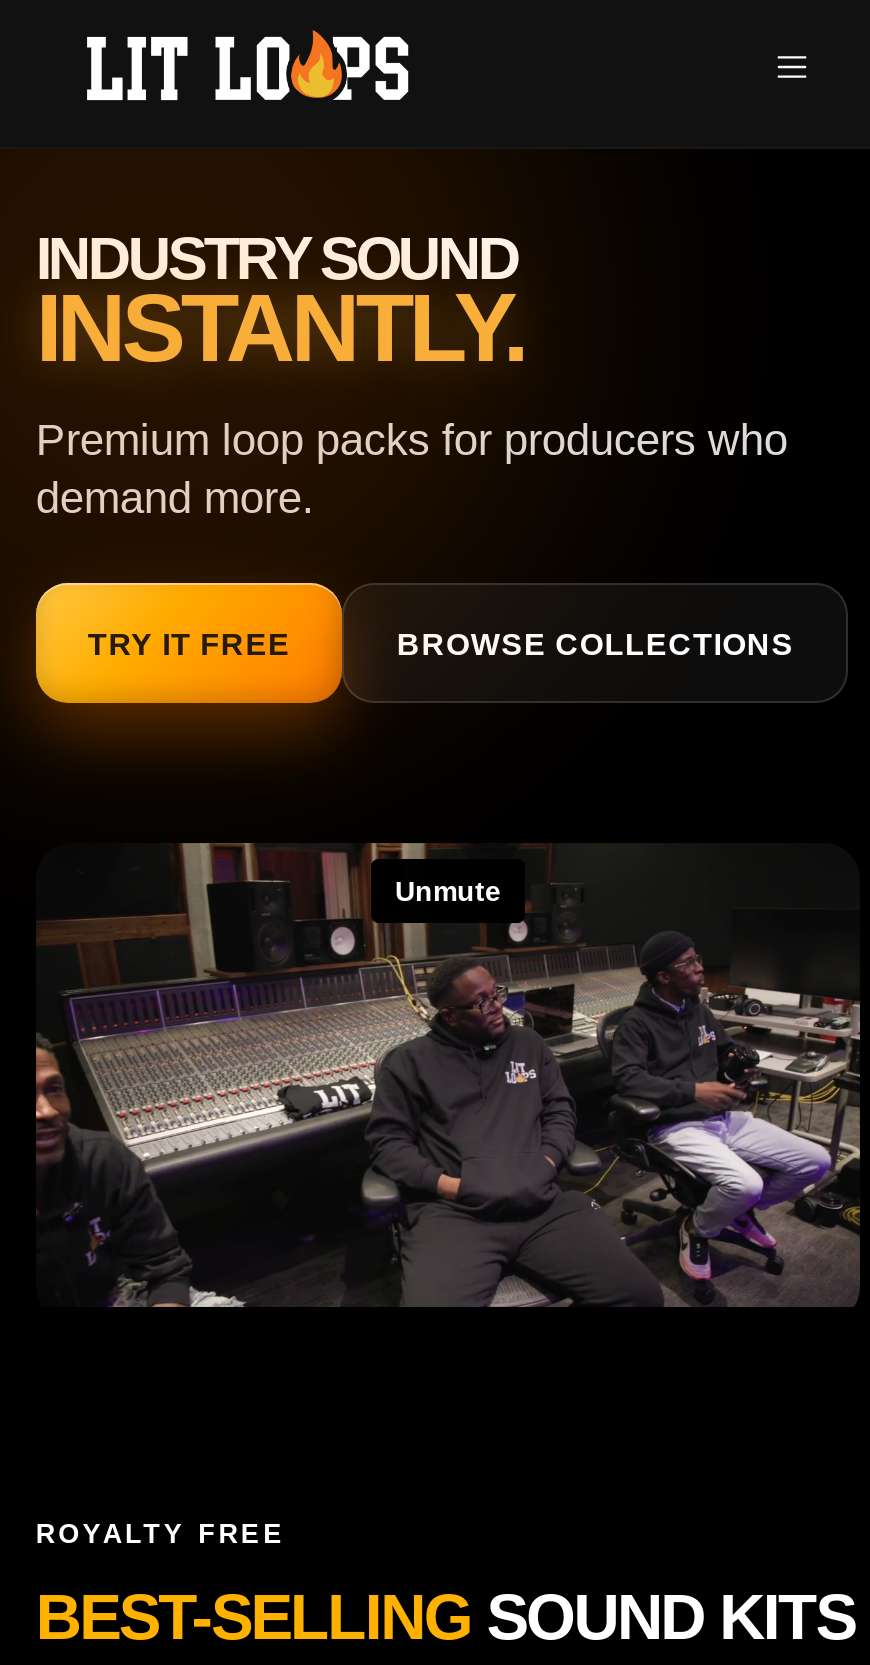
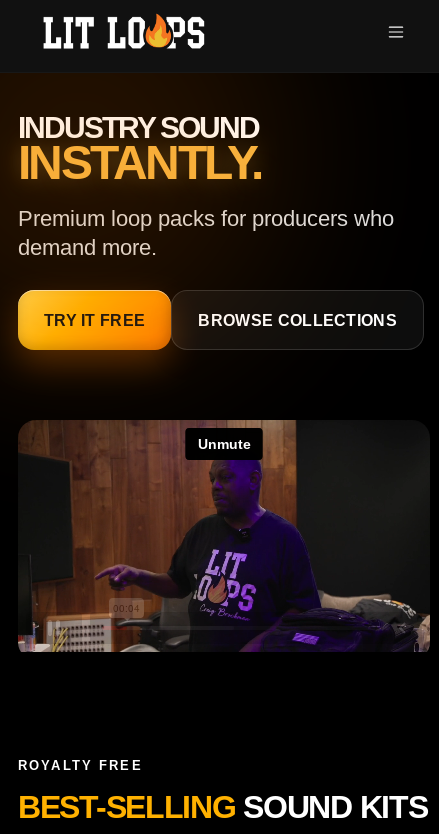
[34,843,862,1309] [image] -> [17,419,430,653] [image]

